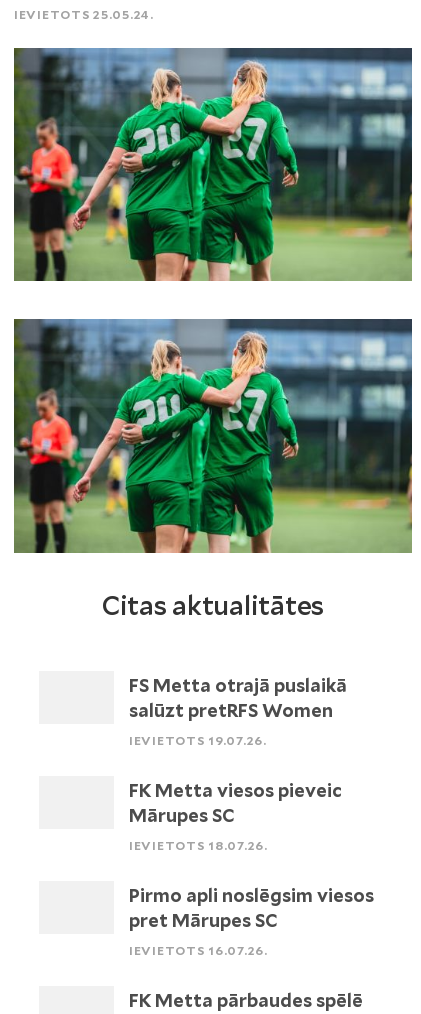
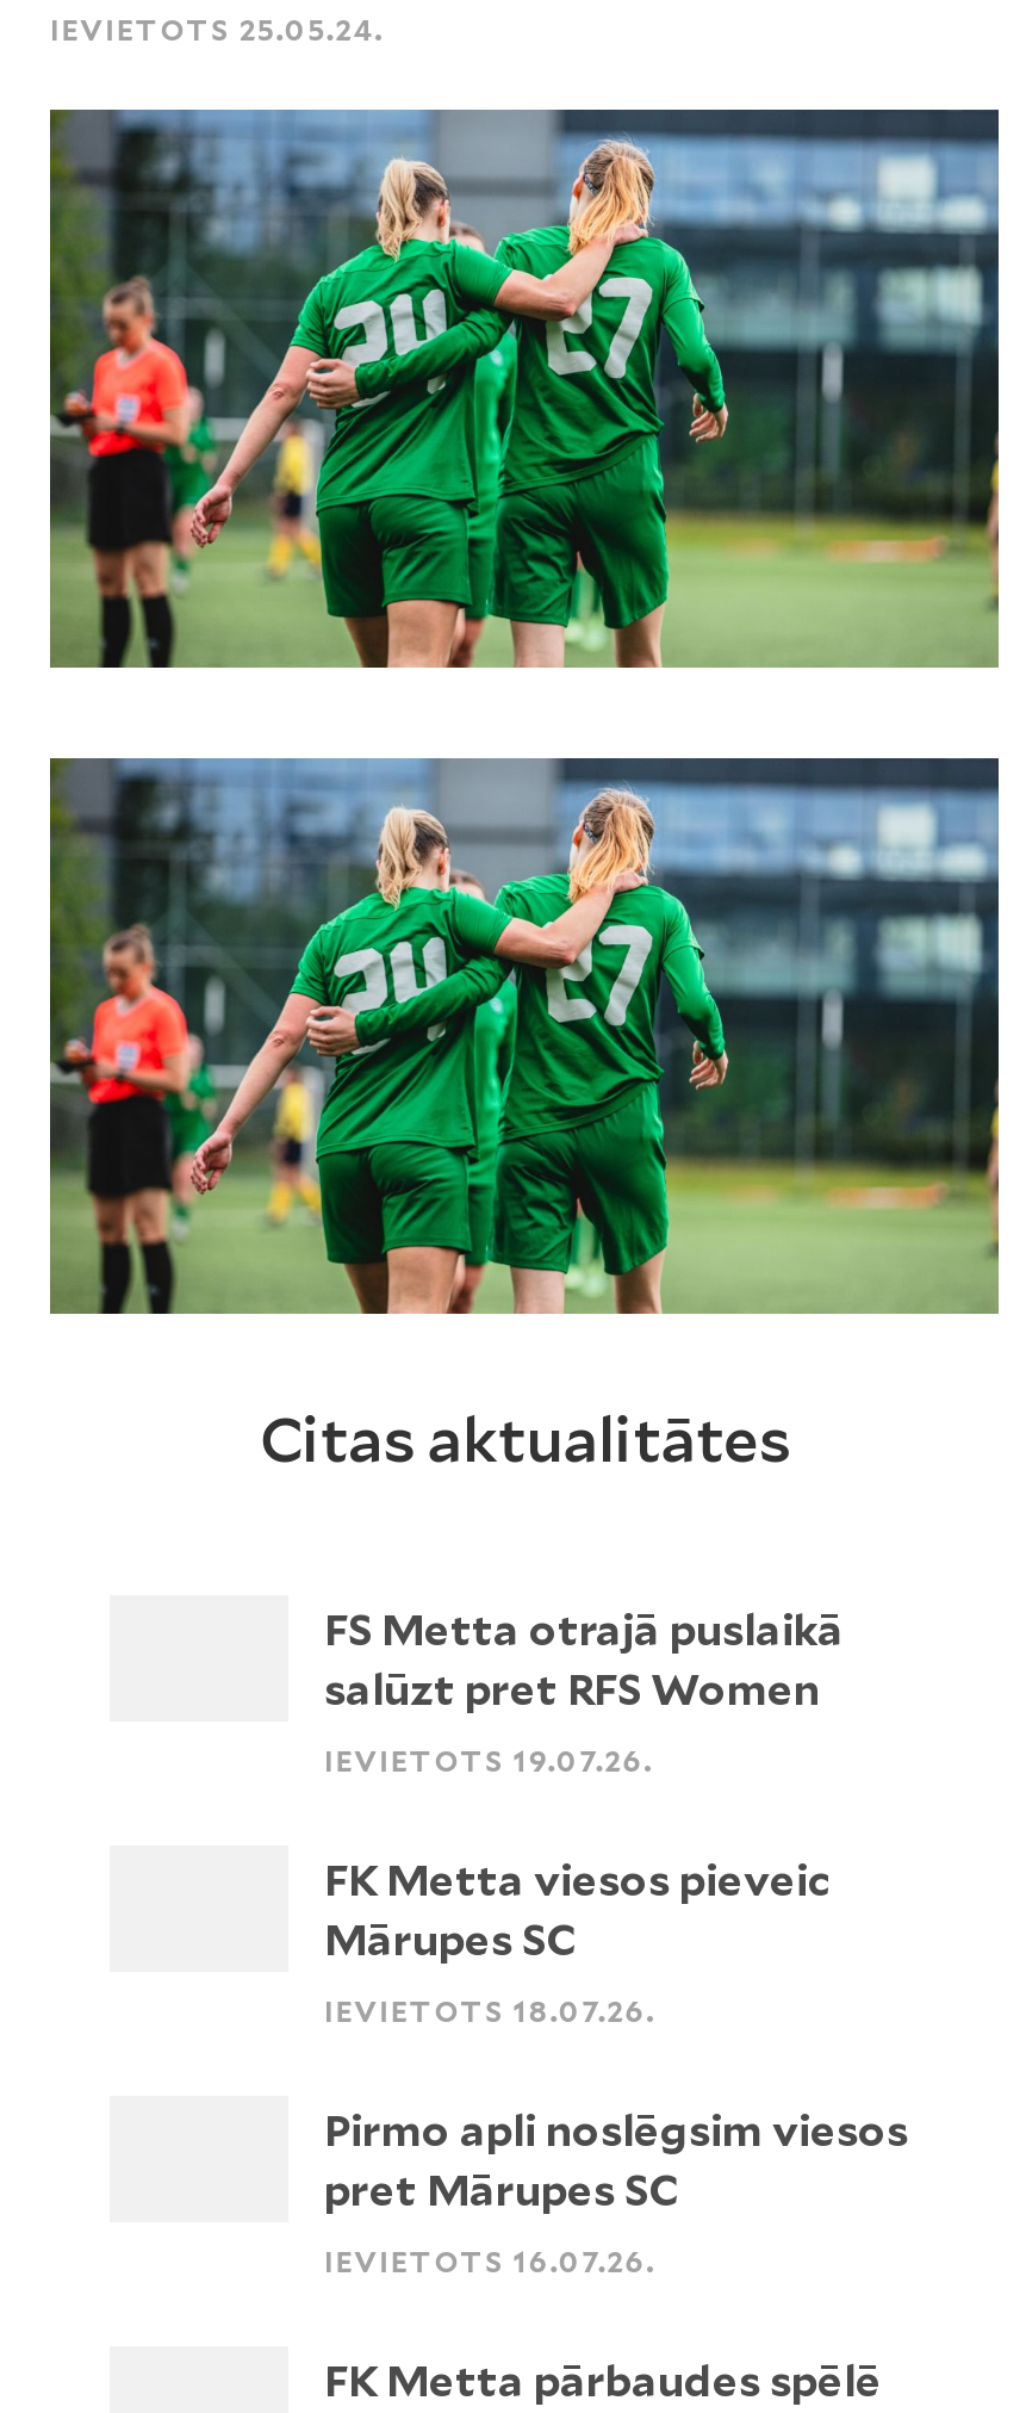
[129,700,333,721] salūzt pretRFS Women -> [324,1664,820,1714] salūzt pret RFS Women

